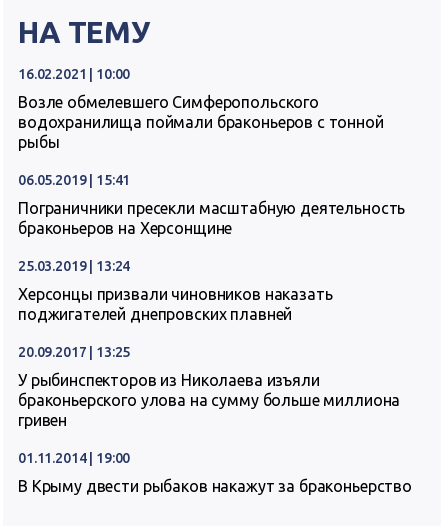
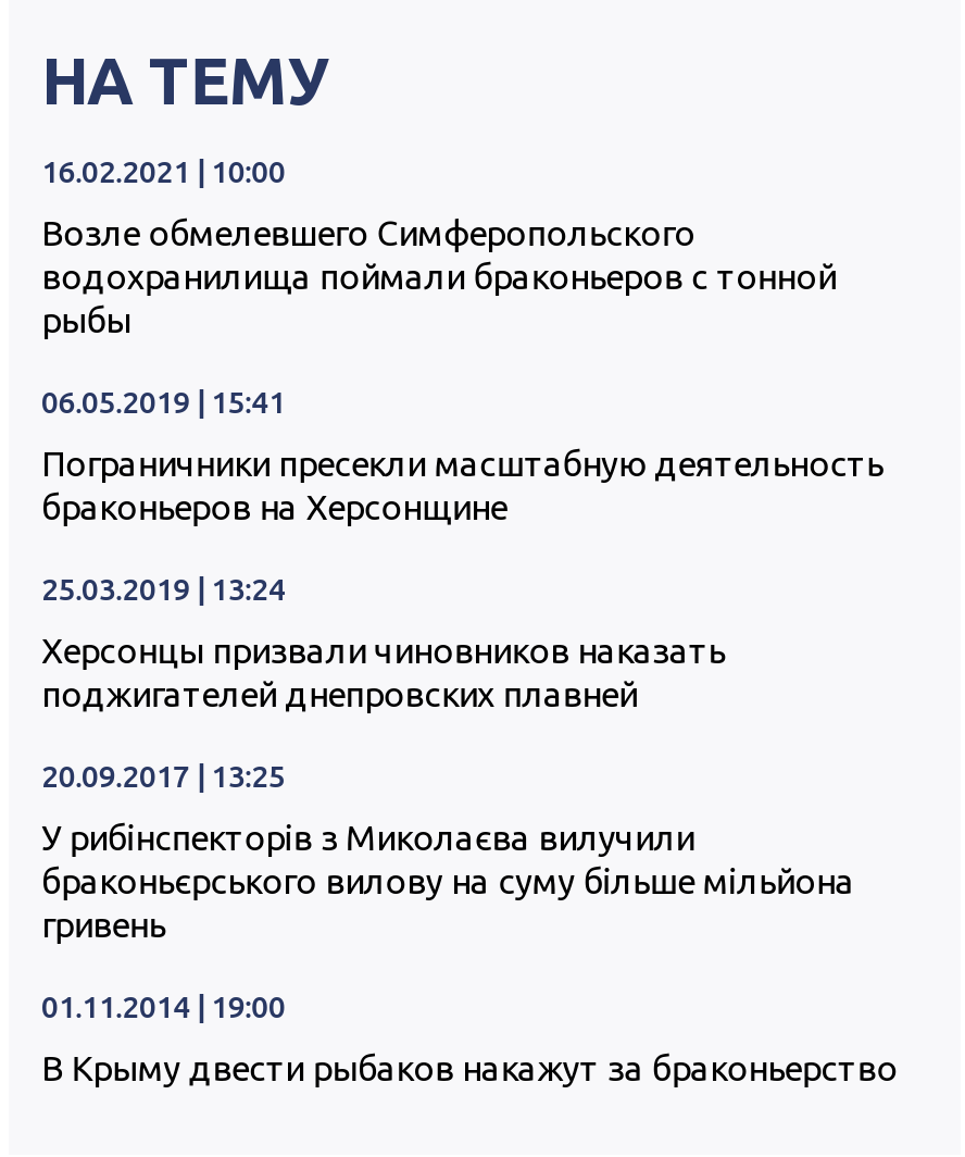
[18,371,400,429] У рыбинспекторов из Николаева изъяли | браконьерского улова на сумму больше миллиона | гривен -> [41,818,854,944] У рибінспекторів з Миколаєва вилучили | браконьєрського вилову на суму більше мільйона | гривень

